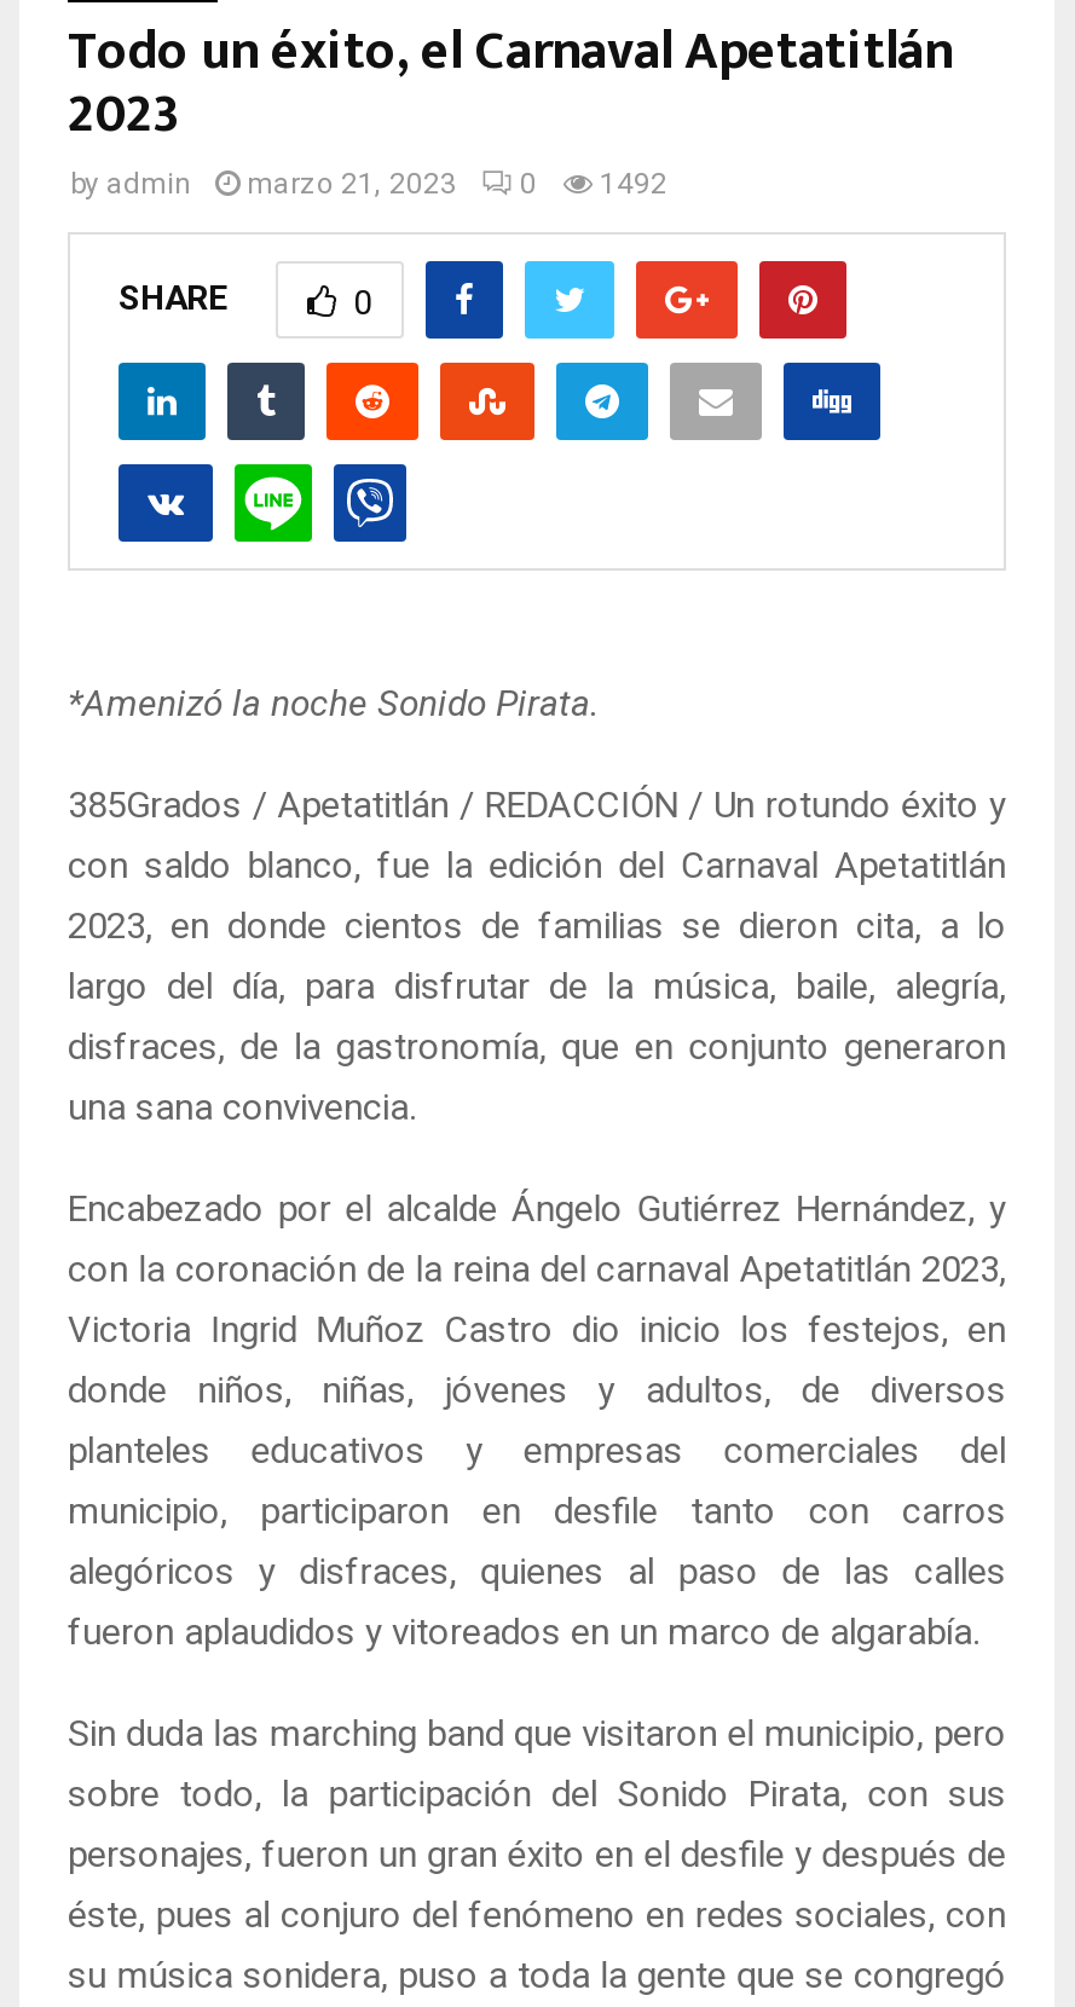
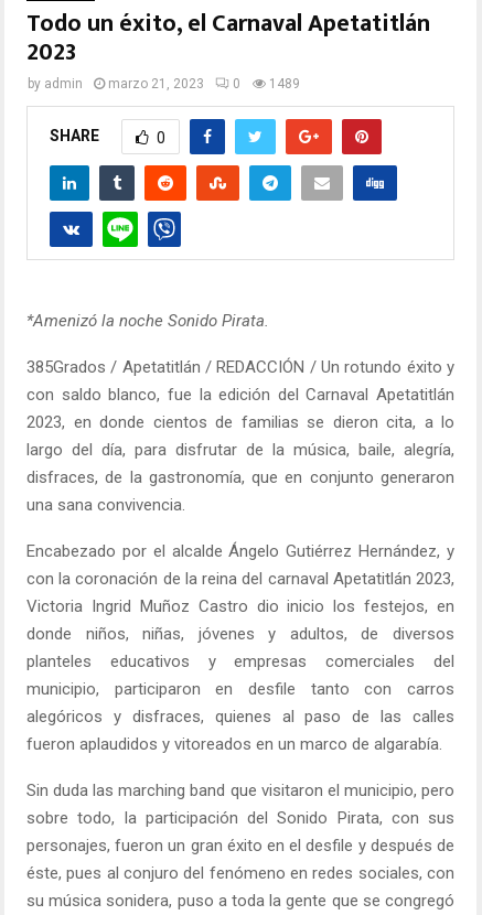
[70,167,667,201] by admin marzo 21, 2023 0 1492 -> [28,76,300,91] by admin marzo 21, 2023 0 1489

